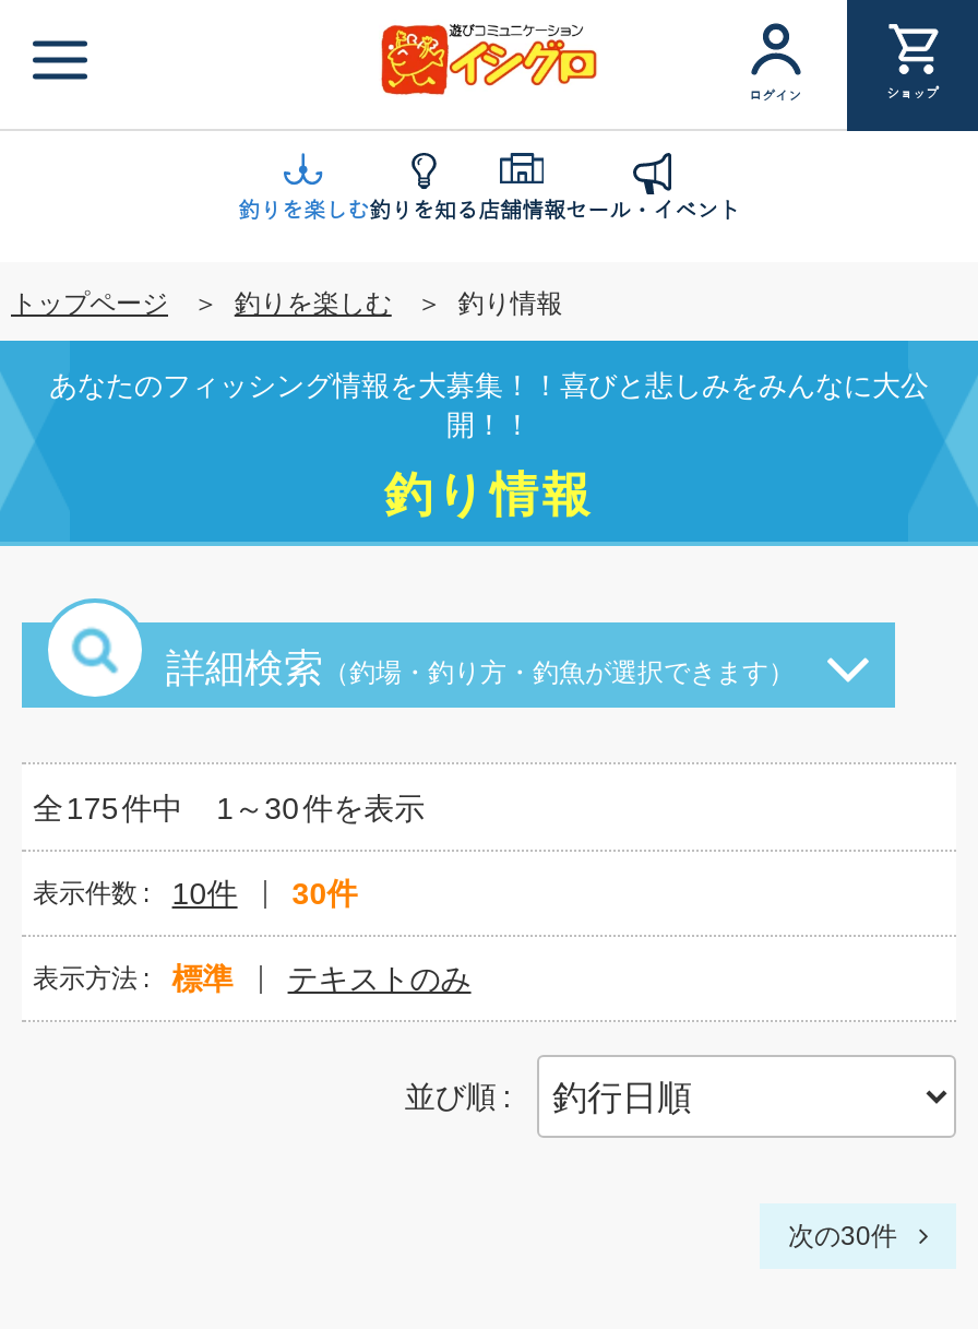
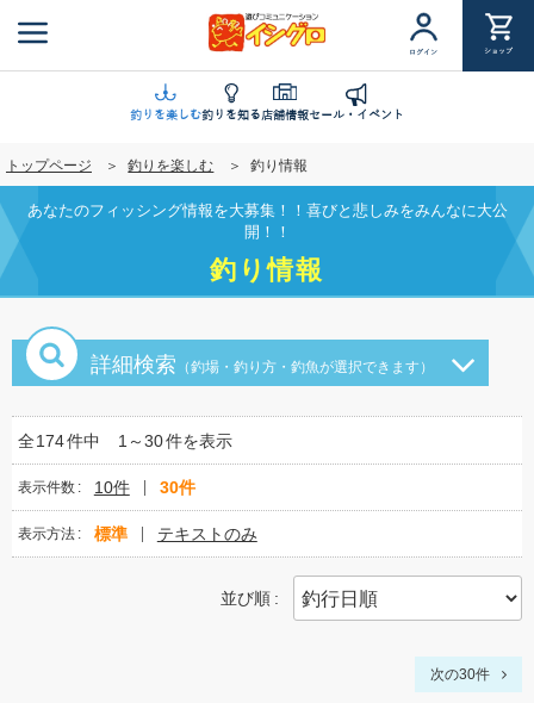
[33,791,425,826] 全 175 件中 1～30 件を表示 -> [18,431,232,450] 全 174 件中 1～30 件を表示

